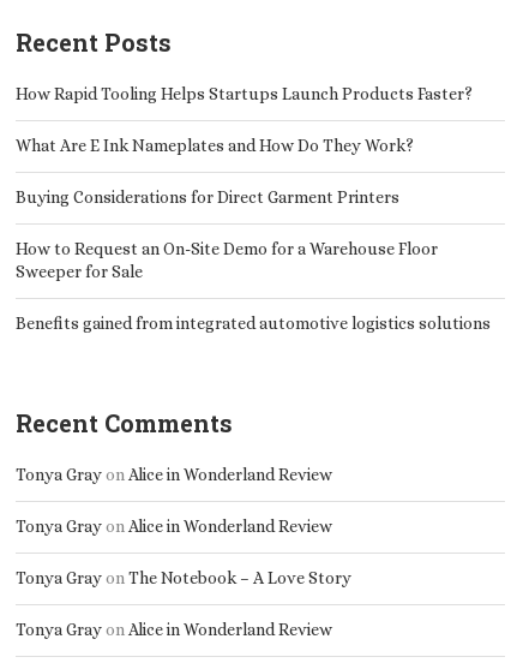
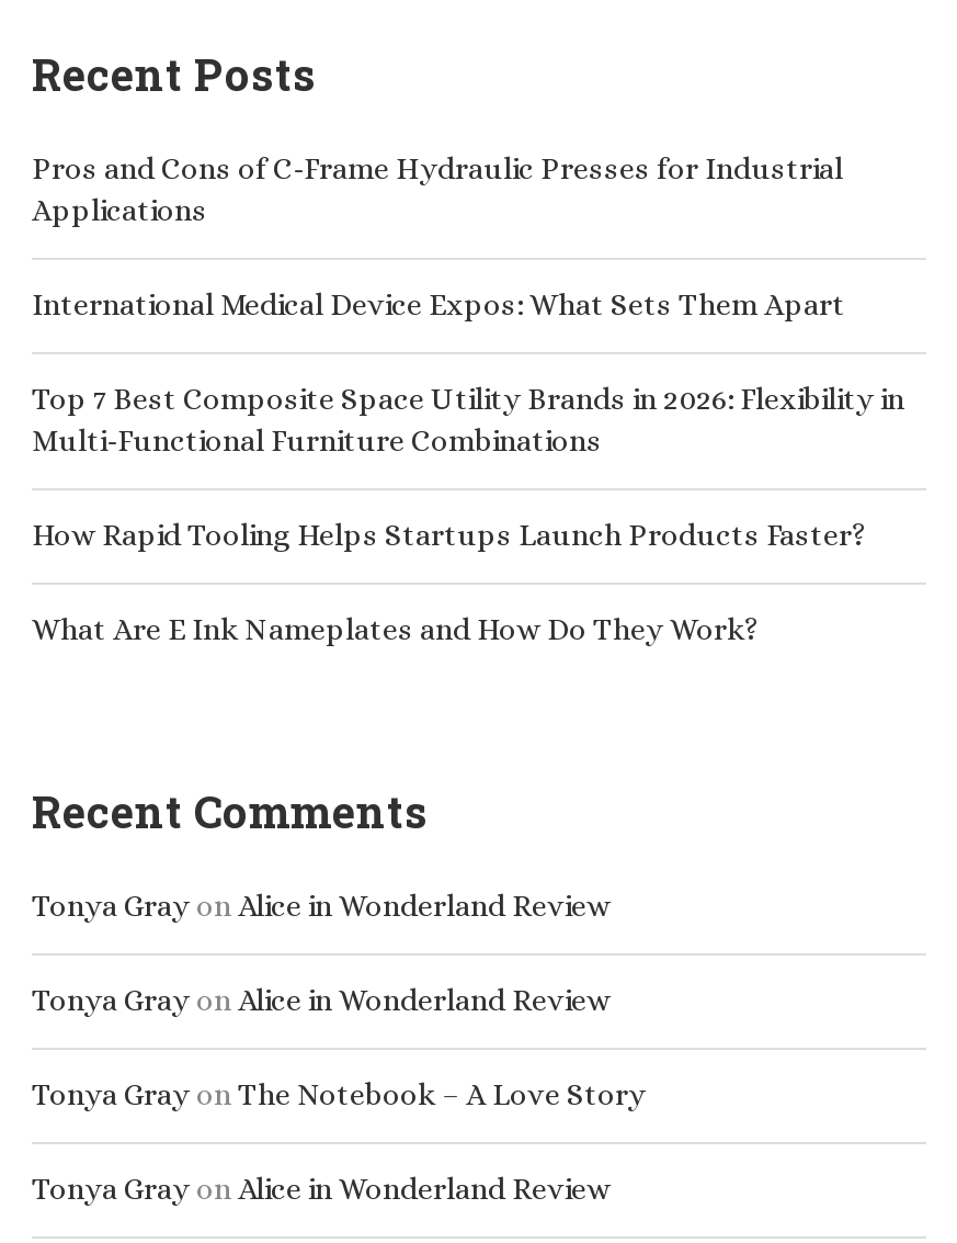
none -> [32,151,904,459] Pros and Cons of C-Frame Hydraulic Presses for Industrial | Applications | International Medical Device Expos: What Sets Them Apart | Top 7 Best Composite Space Utility Brands in 2026: Flexibility in | Multi-Functional Furniture Combinations
moved [16,85,473,156] -> [32,518,867,647]: How Rapid Tooling Helps Startups Launch Products Faster? | What Are E Ink Nameplates and How Do They Work?
[16,188,491,333] Buying Considerations for Direct Garment Printers | How to Request an On-Site Demo for a Warehouse Floor | Sweeper for Sale | Benefits gained from integrated automotive logistics solutions -> none

